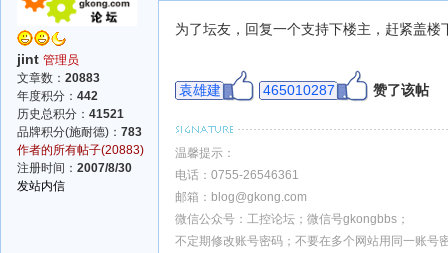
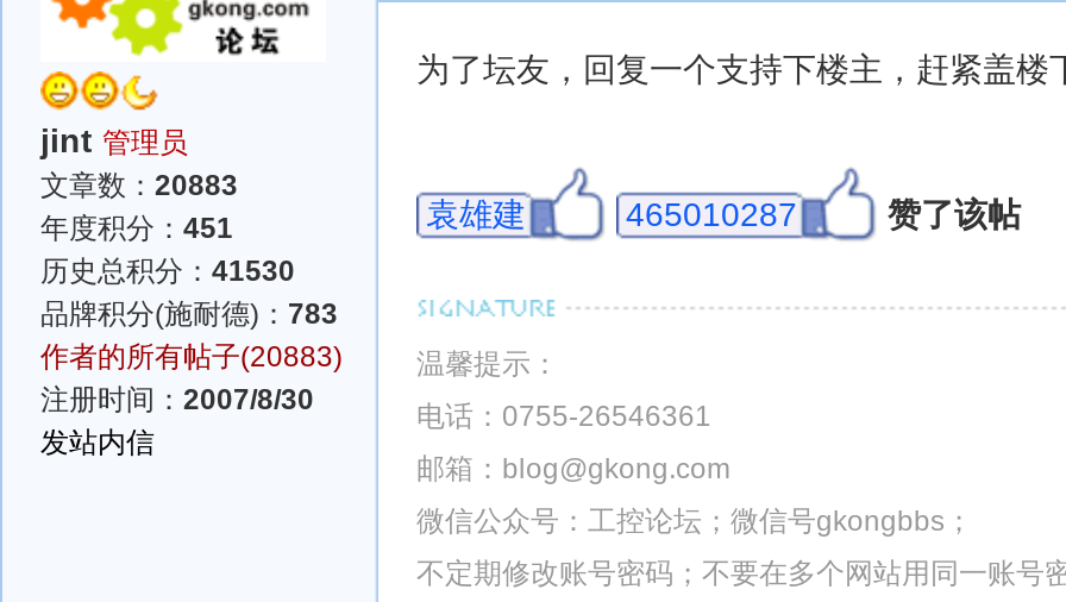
[17,88,98,102] 年度积分：442 -> [40,211,233,244] 年度积分：451
[17,106,124,120] 历史总积分：41521 -> [40,253,295,287] 历史总积分：41530

